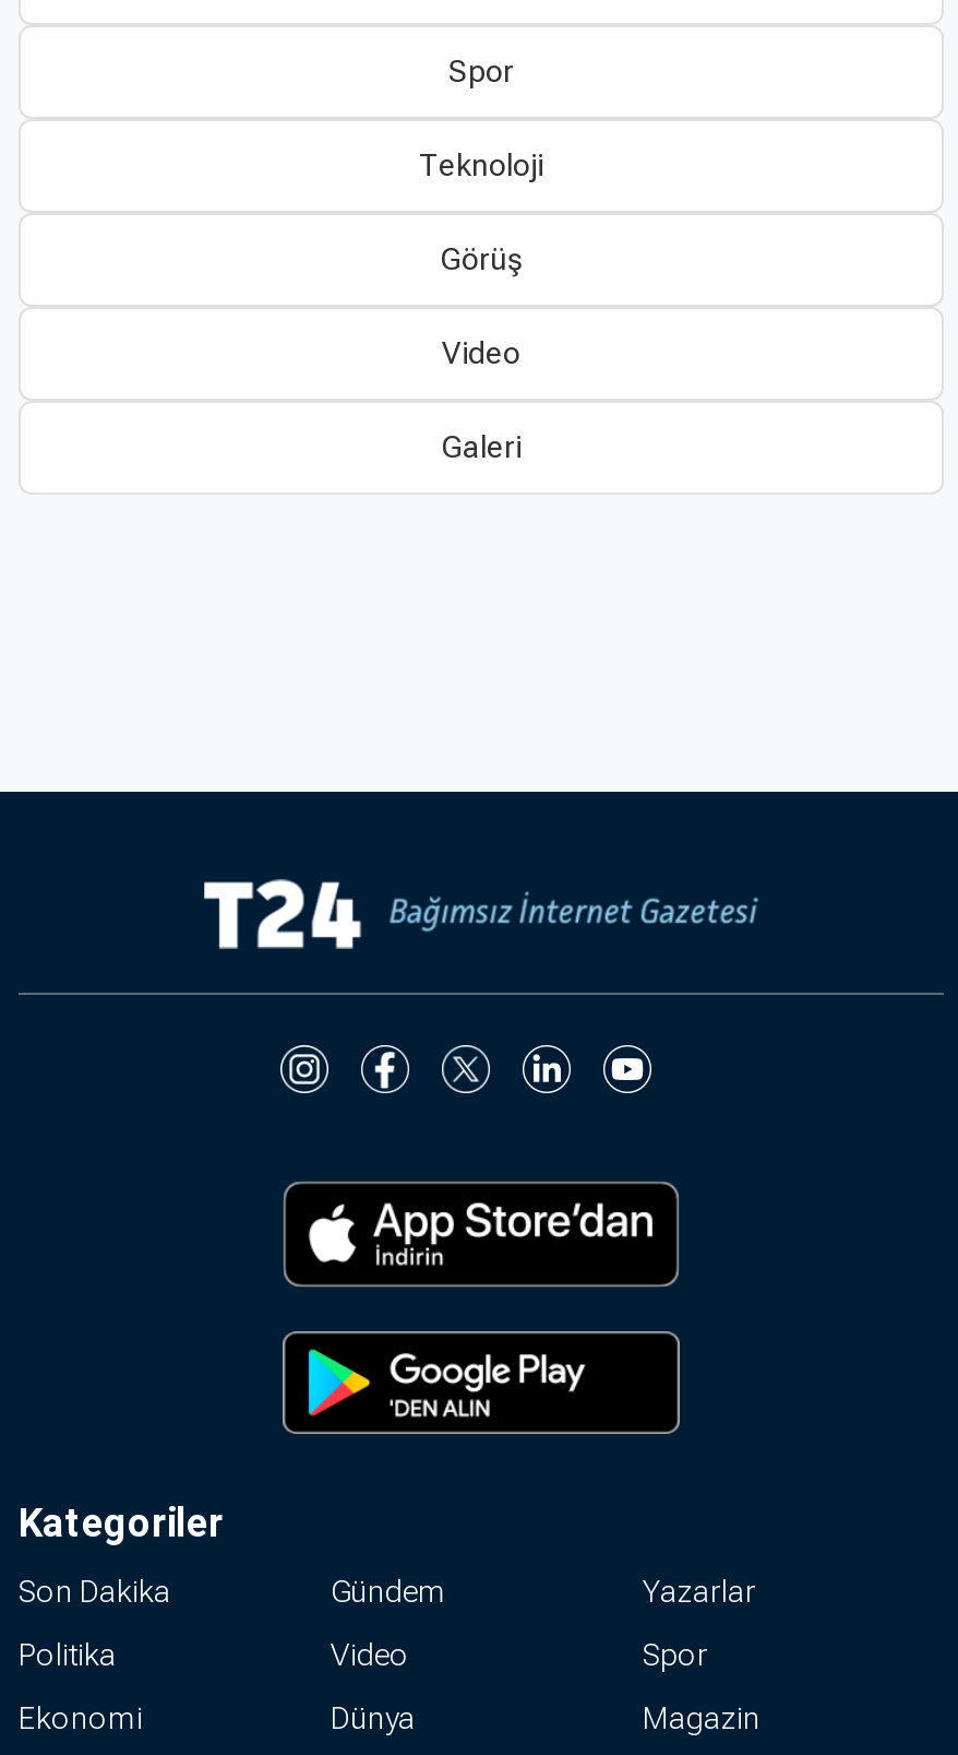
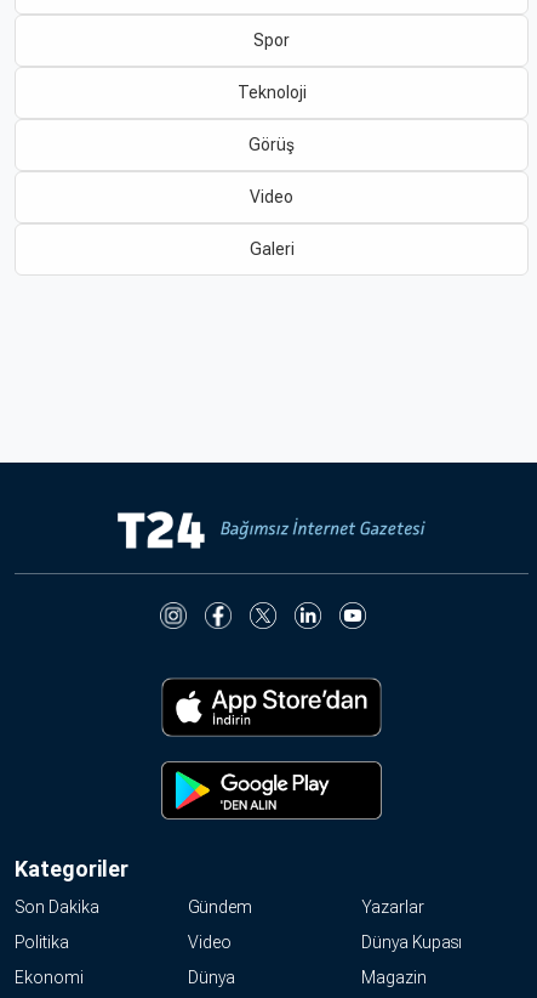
[643,1638,708,1673] Spor -> [361,932,462,952] Dünya Kupası

